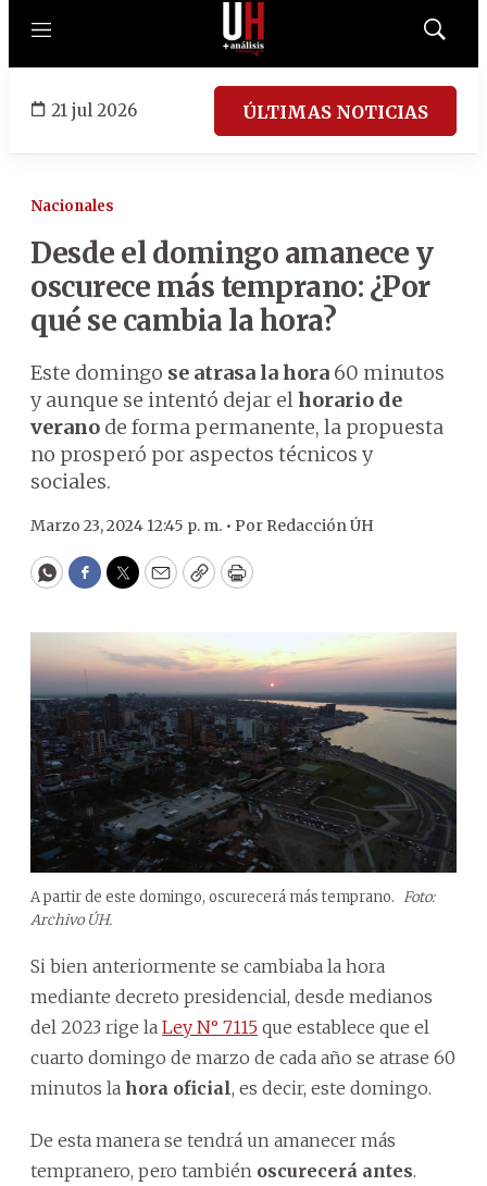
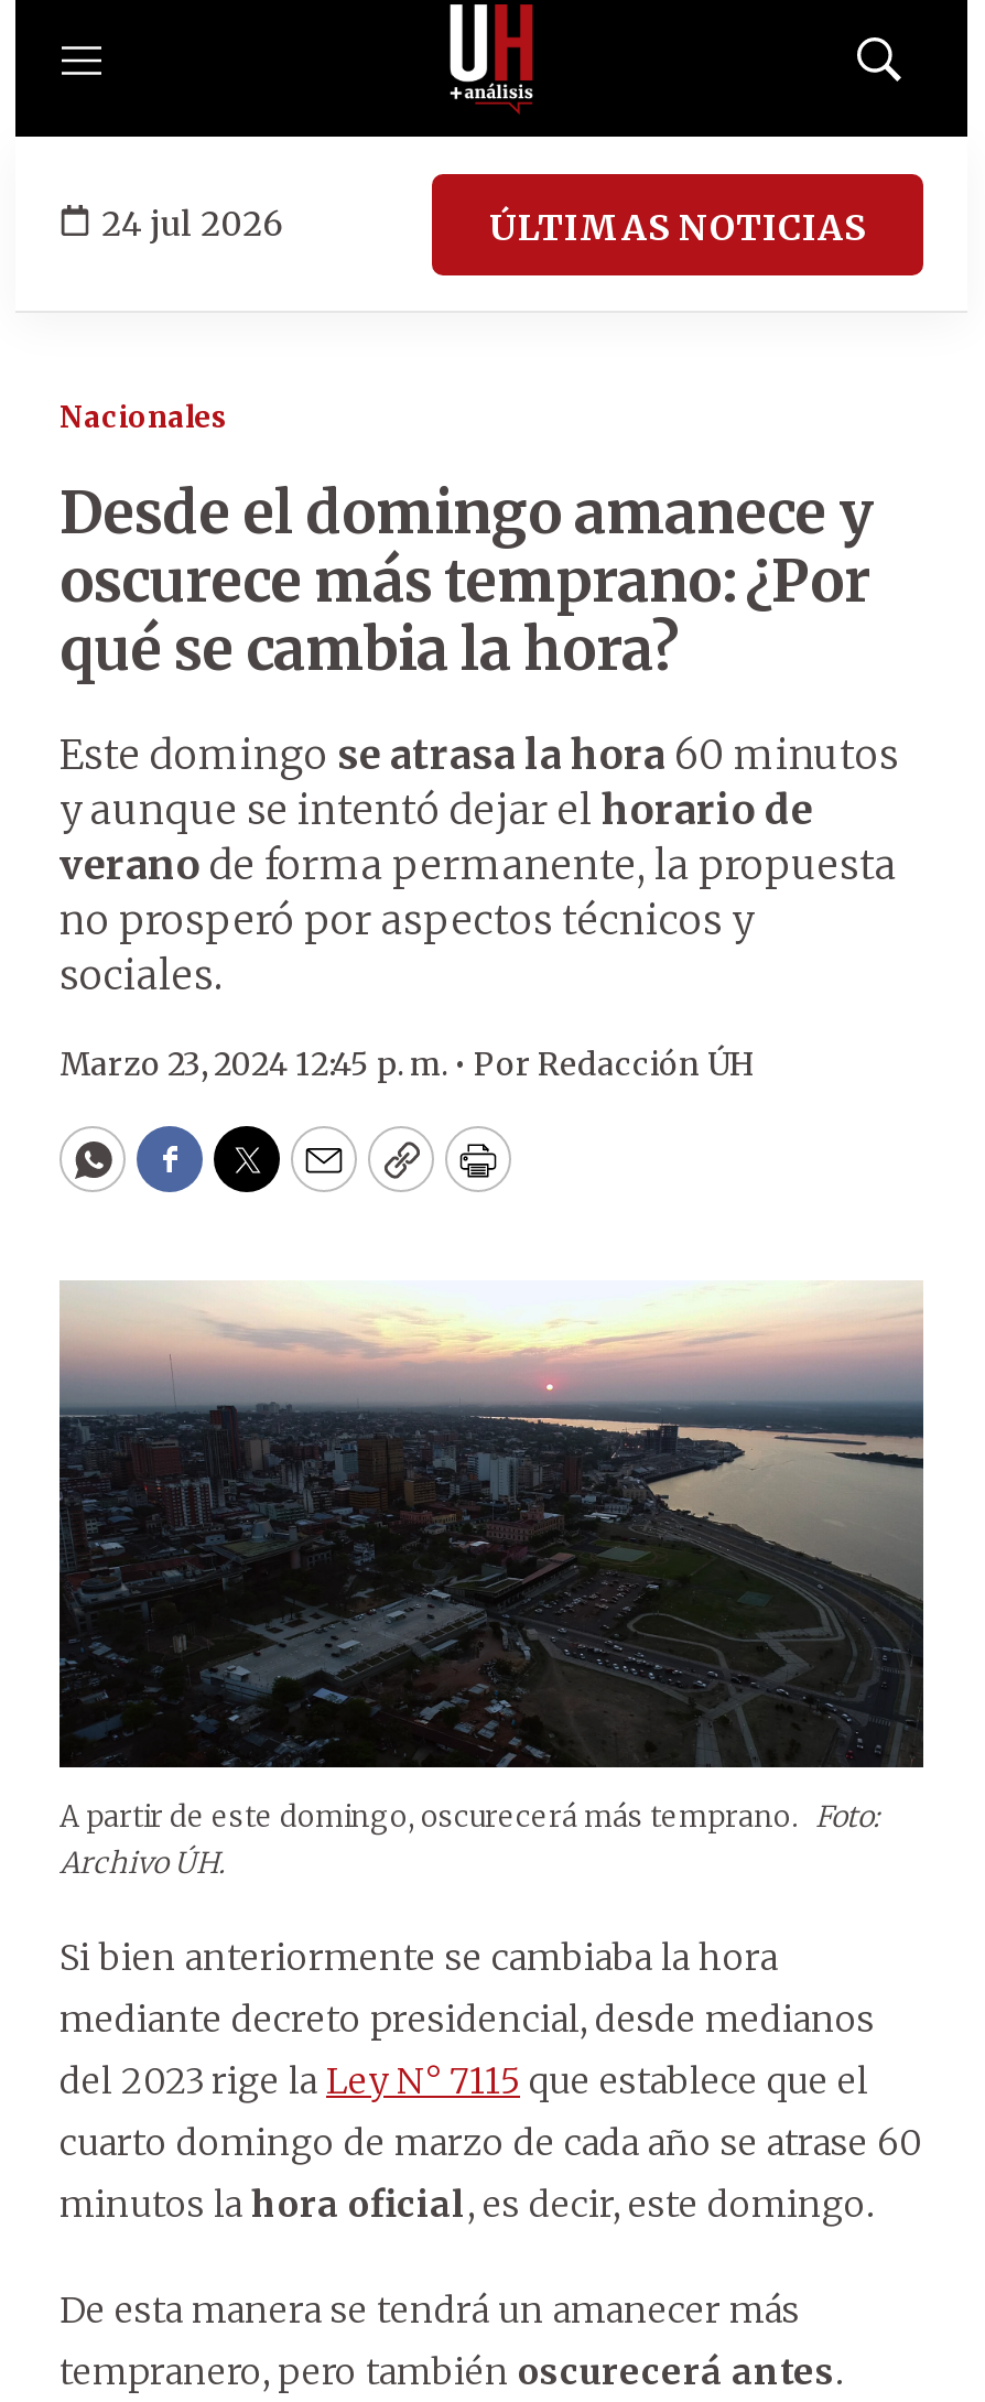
[51,100,137,120] 21 jul 2026 -> [101,202,282,244] 24 jul 2026

